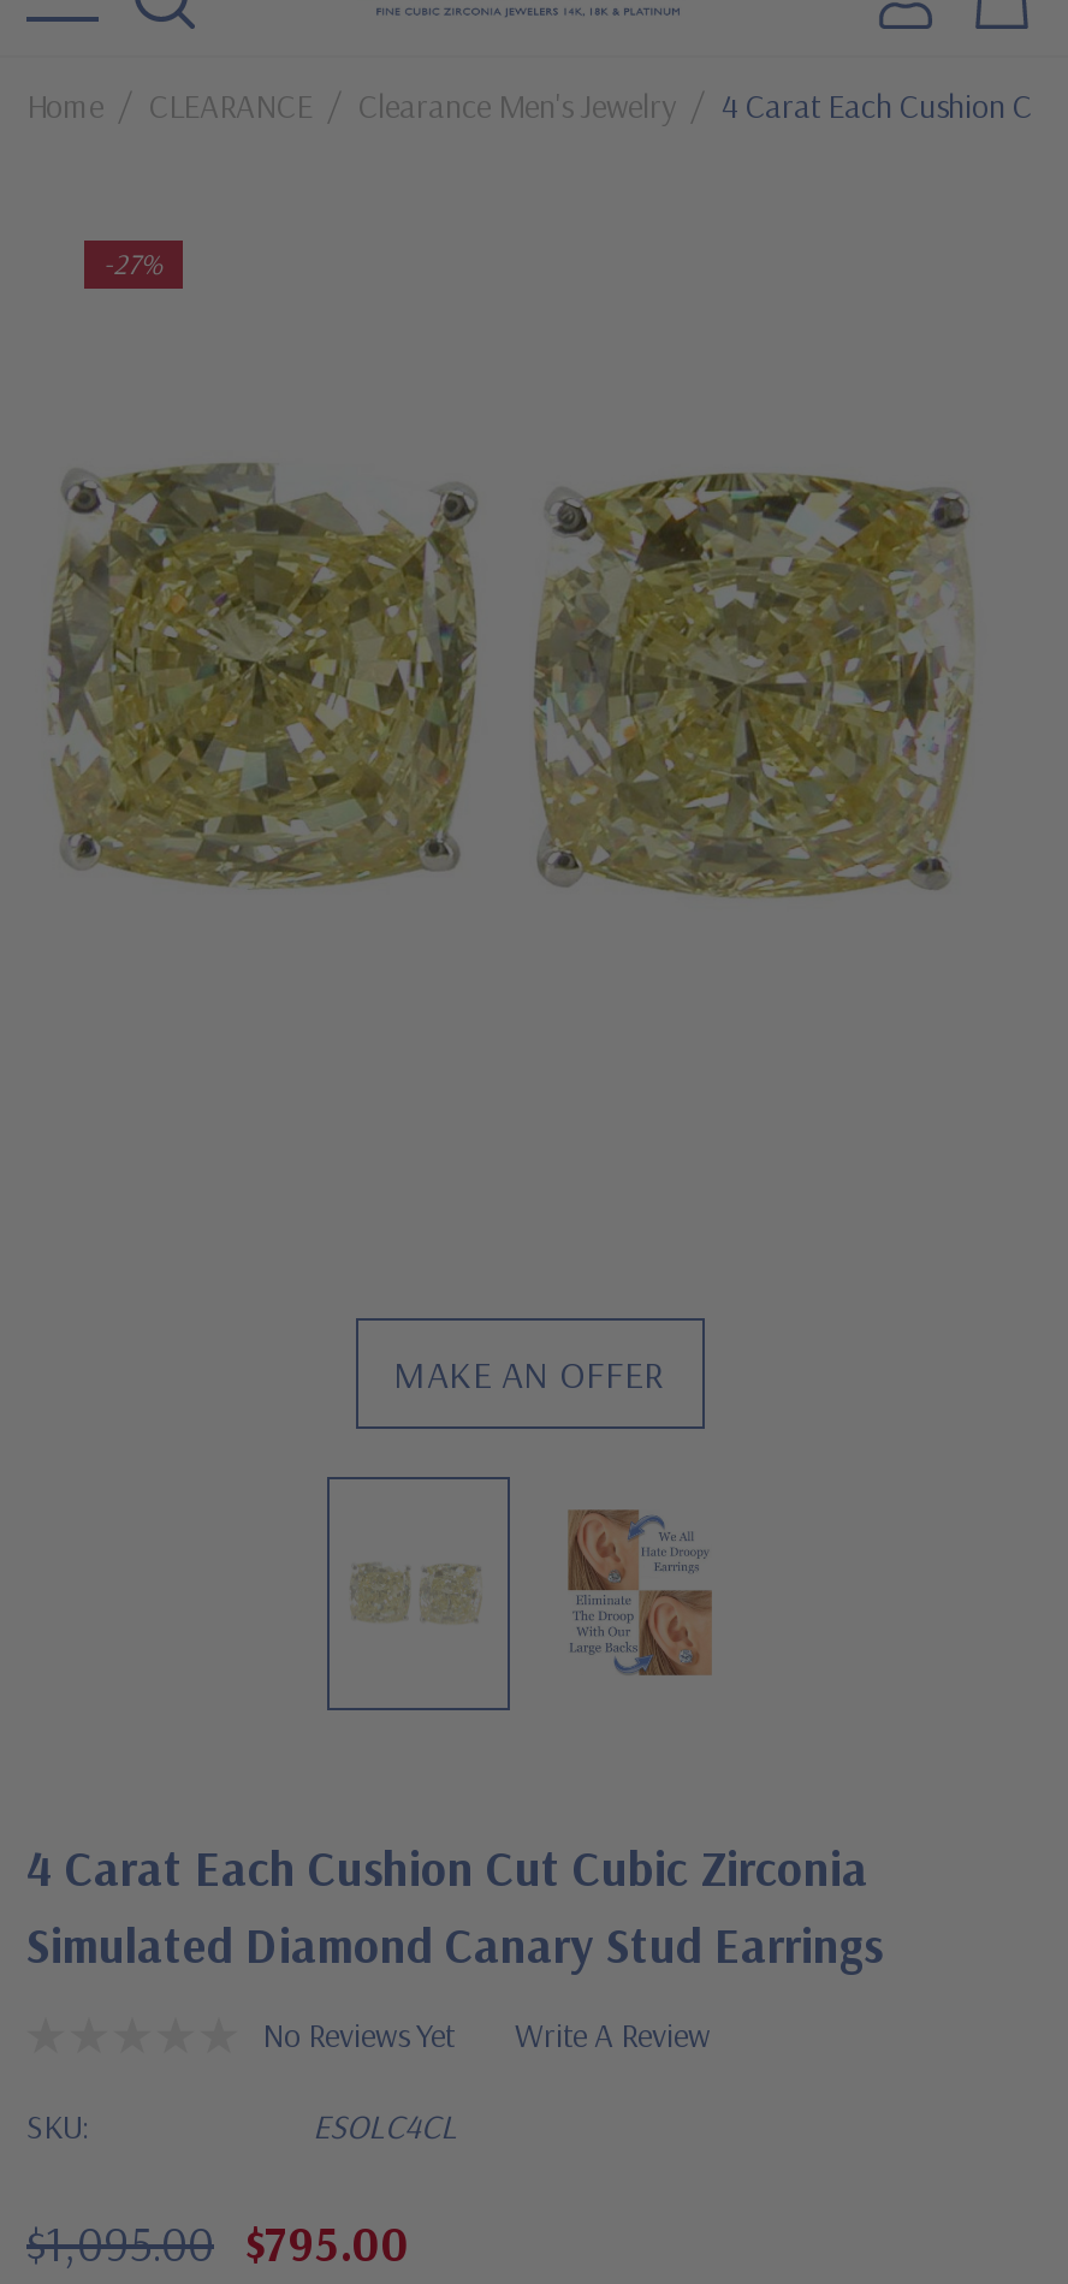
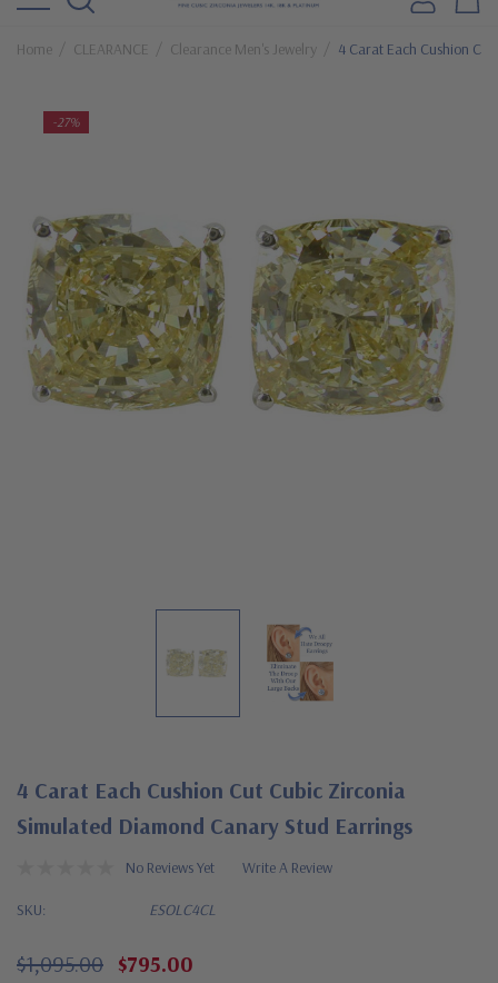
[393,1349,665,1398] MAKE AN OFFER -> none

